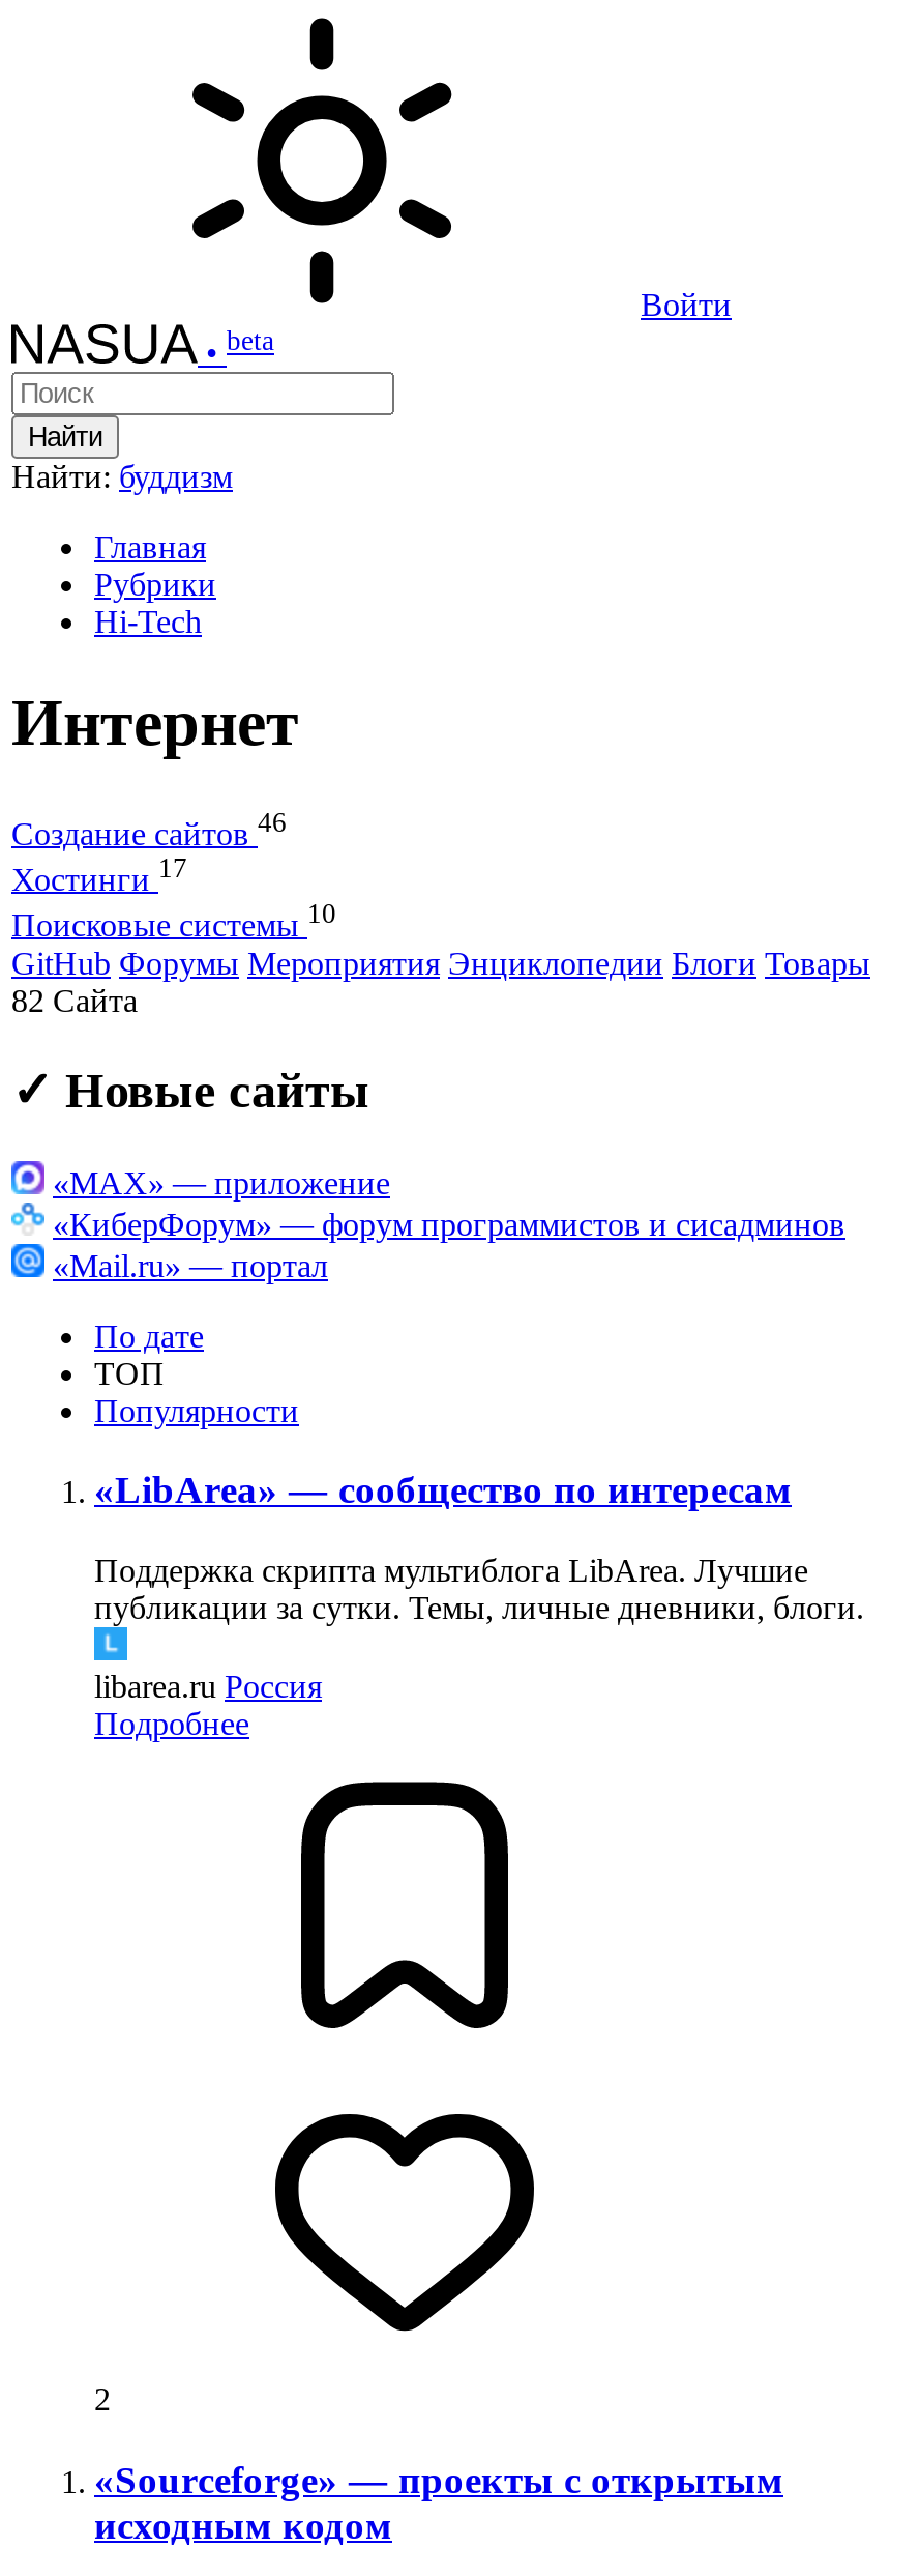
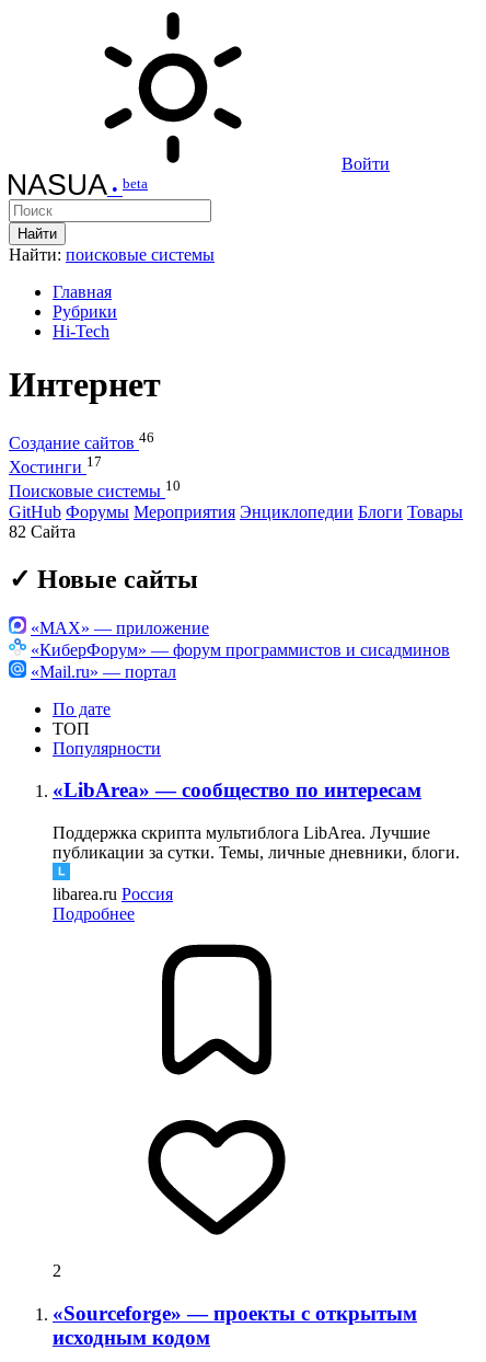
[11,459,233,494] Найти:буддизм -> [9,245,215,264] Найти:поисковые системы

